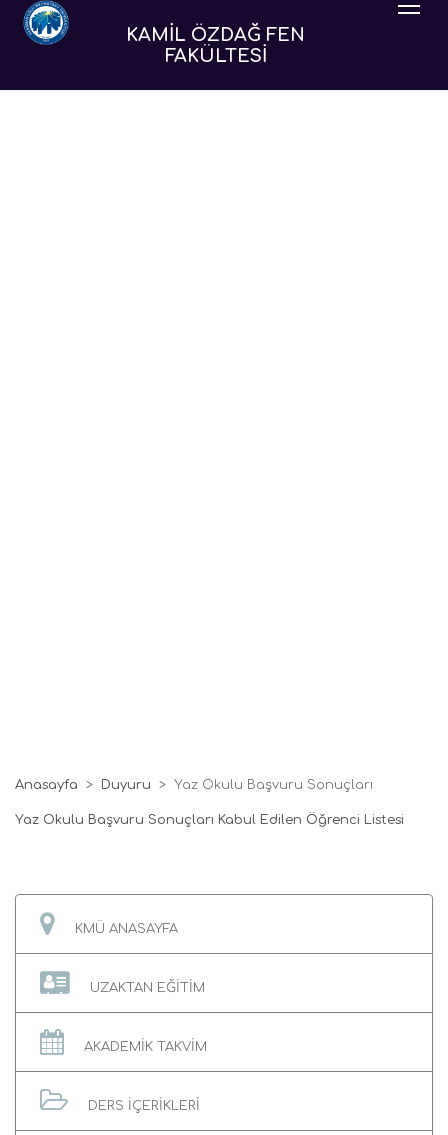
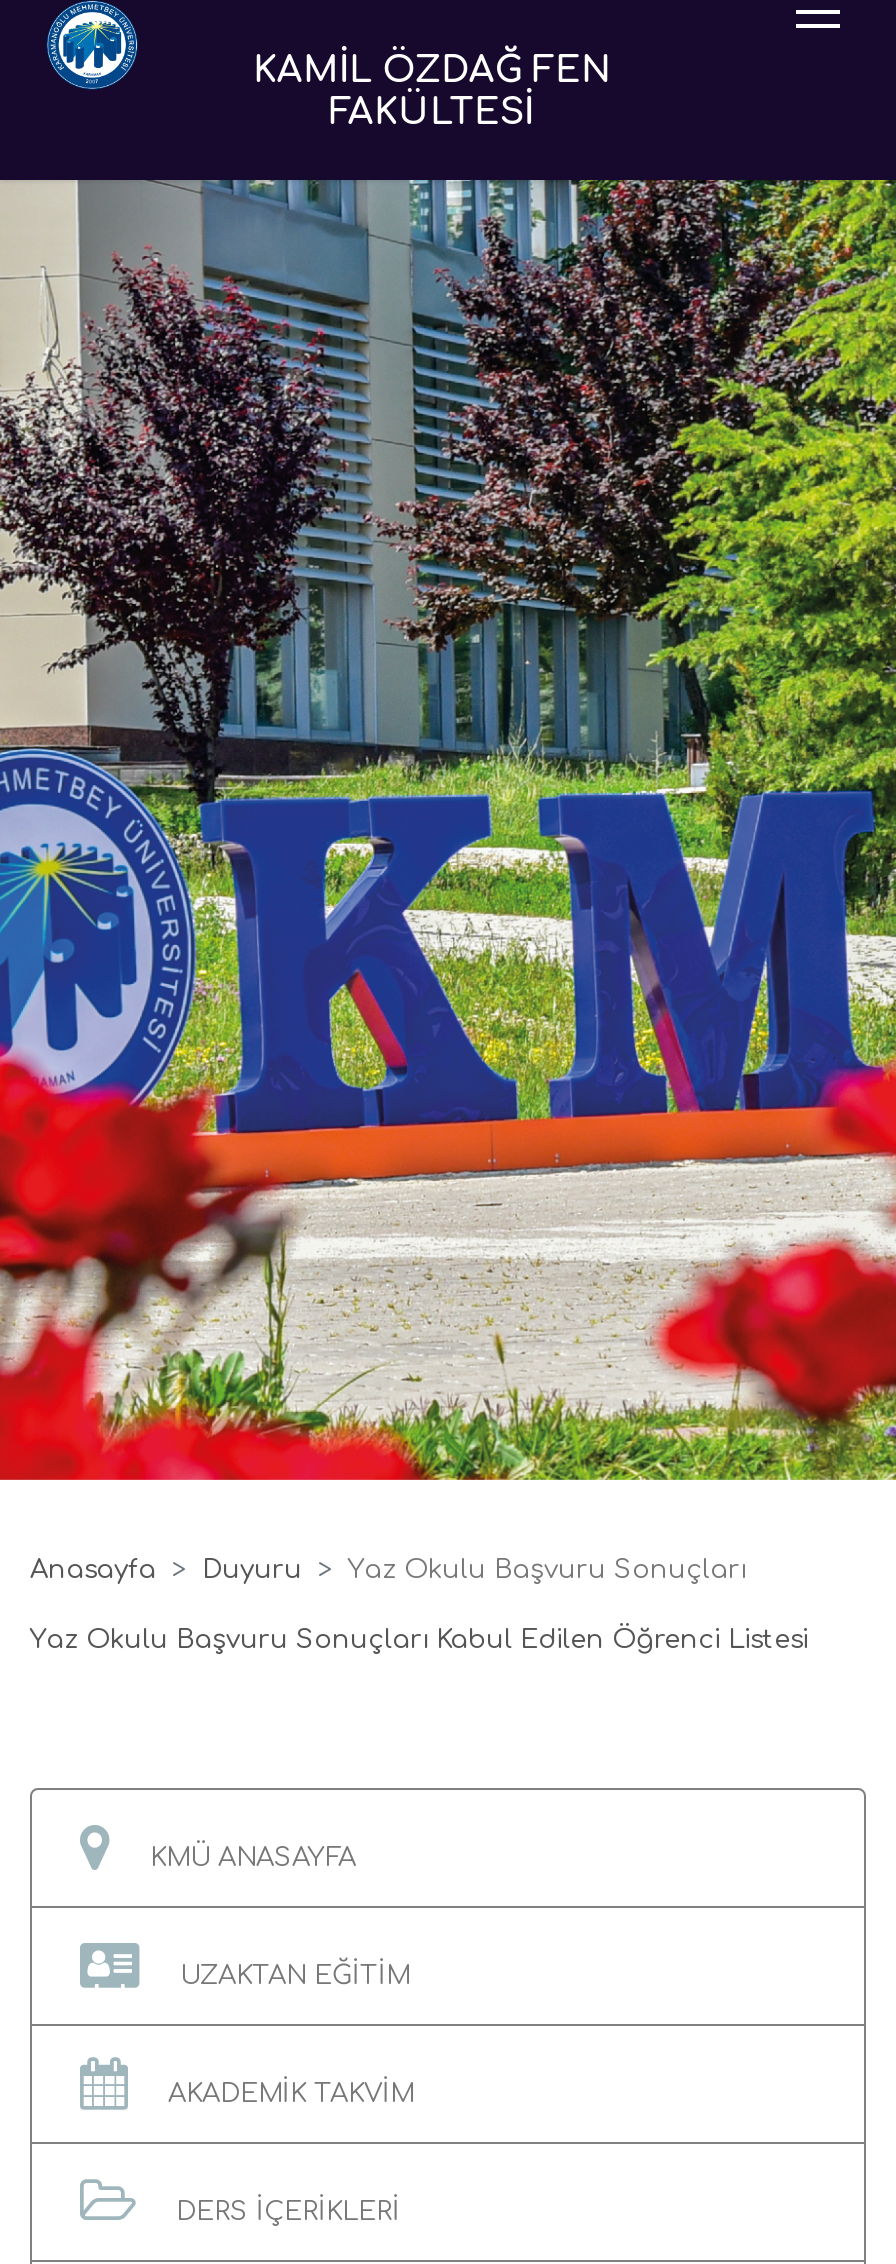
none -> [6,178,890,1482] [image]

